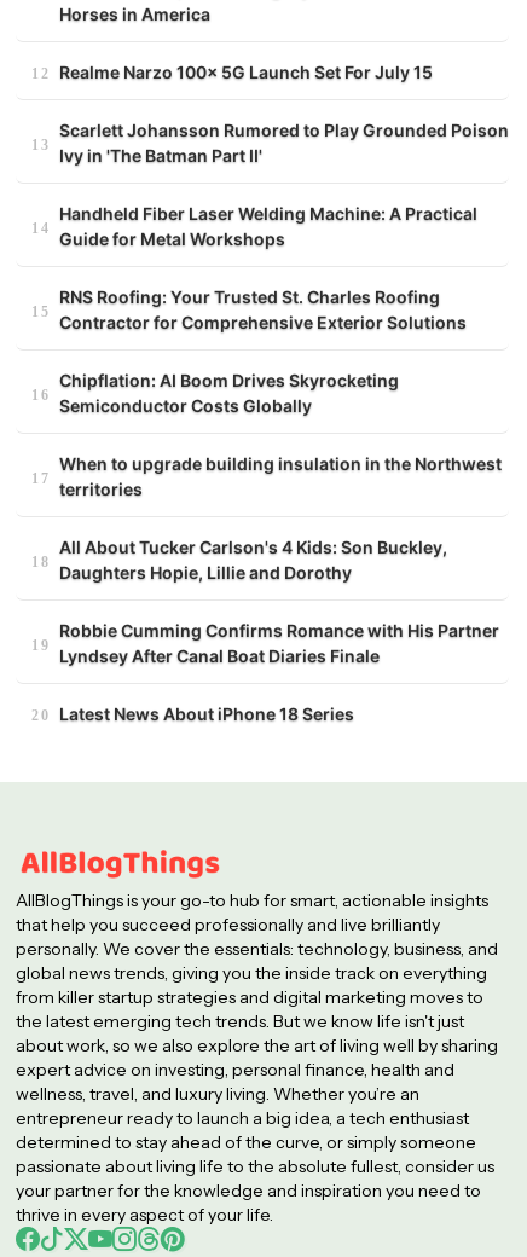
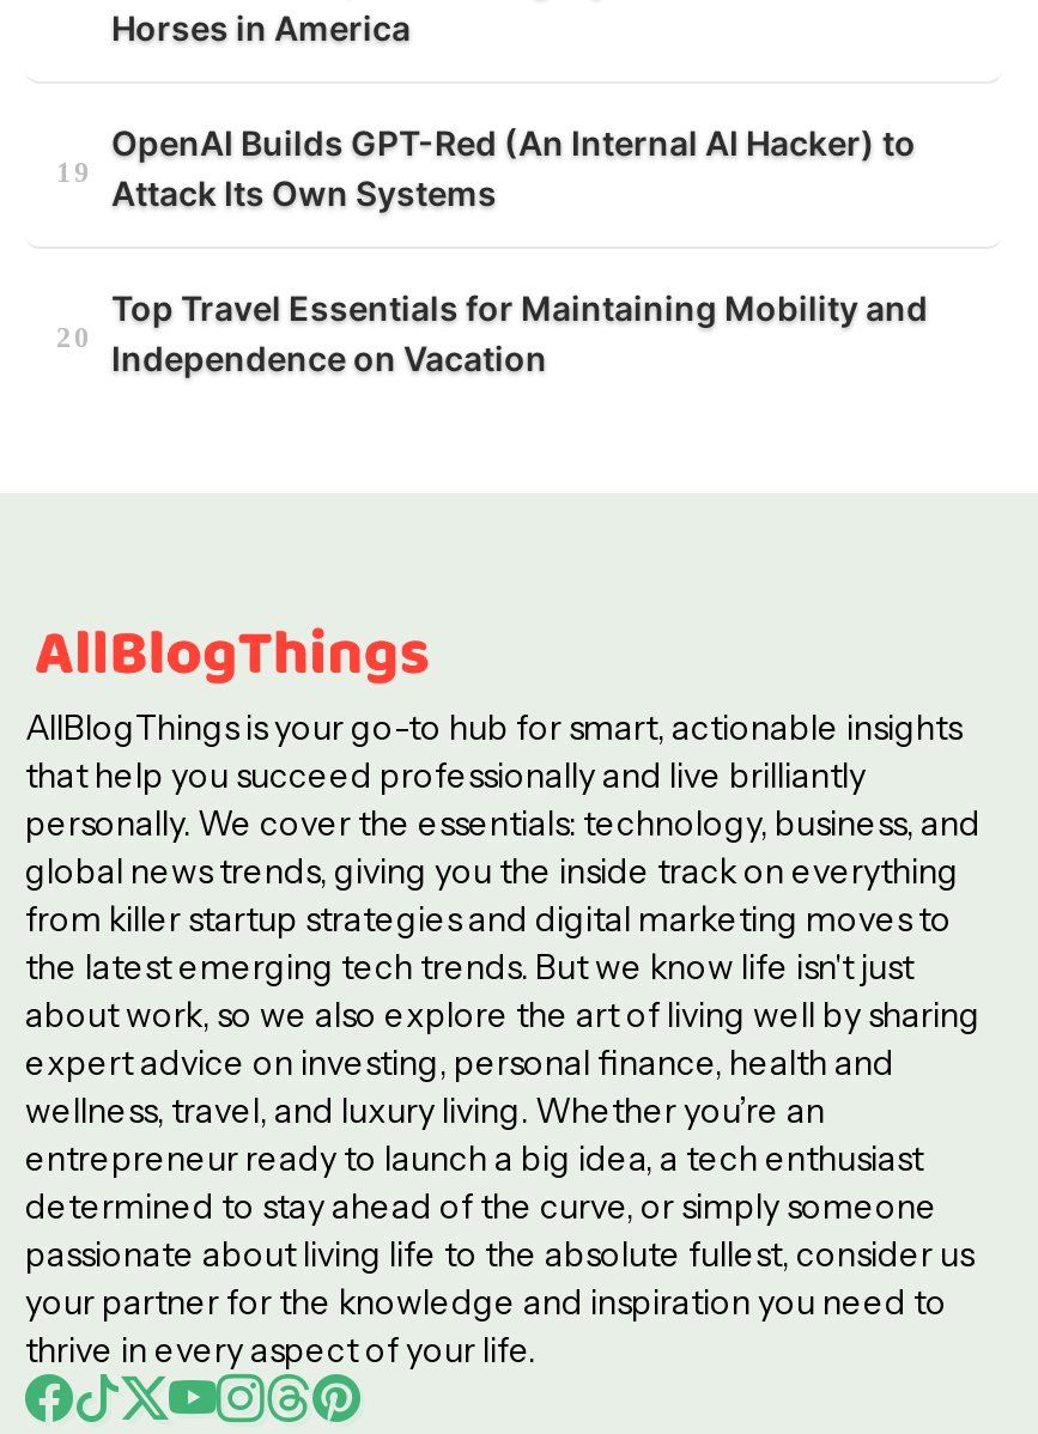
[59,61,509,723] Realme Narzo 100x 5G Launch Set For July 15 | Scarlett Johansson Rumored to Play Grounded Poison | Ivy in 'The Batman Part II' | Handheld Fiber Laser Welding Machine: A Practical | Guide for Metal Workshops | RNS Roofing: Your Trusted St. Charles Roofing | Contractor for Comprehensive Exterior Solutions | Chipflation: AI Boom Drives Skyrocketing | Semiconductor Costs Globally | When to upgrade building insulation in the Northwest | territories | All About Tucker Carlson's 4 Kids: Son Buckley, | Daughters Hopie, Lillie and Dorothy | Robbie Cumming Confirms Romance with His Partner | Lyndsey After Canal Boat Diaries Finale | Latest News About iPhone 18 Series -> [111,121,928,377] OpenAI Builds GPT-Red (An Internal AI Hacker) to | Attack Its Own Systems | Top Travel Essentials for Maintaining Mobility and | Independence on Vacation

